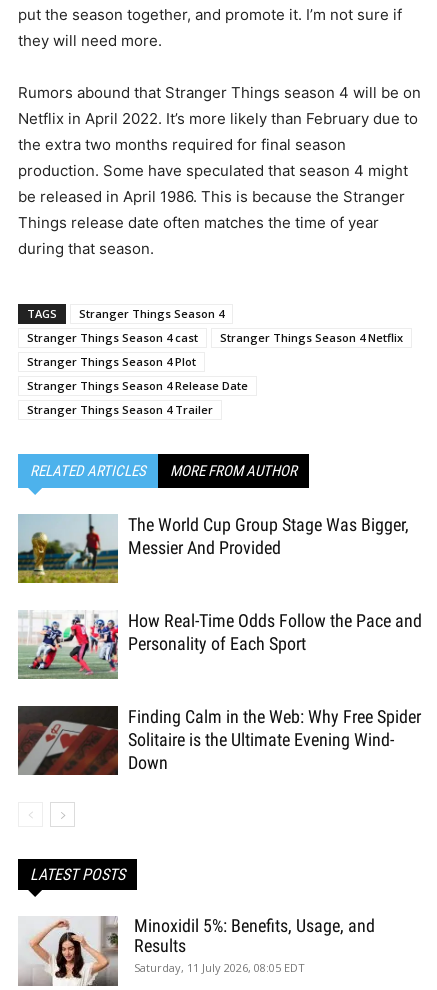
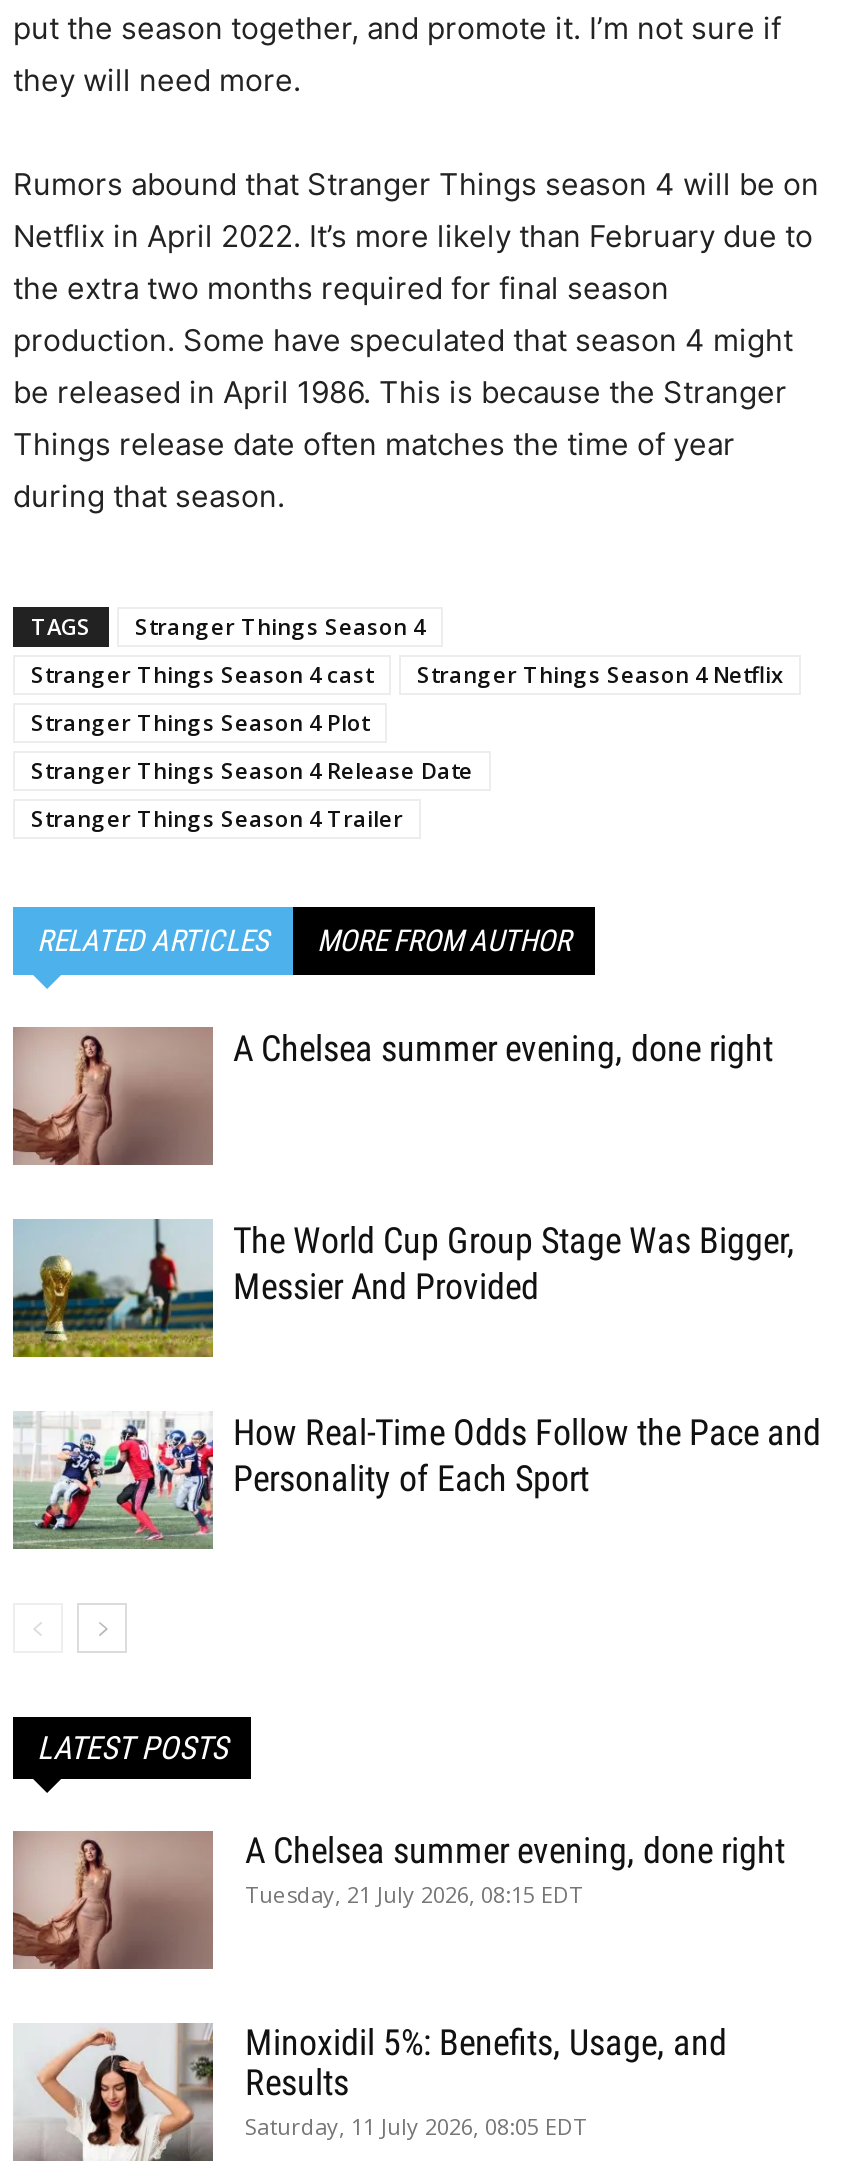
none -> [11,1026,773,1166] [image] | A Chelsea summer evening, done right
[17,705,421,775] [image] | Finding Calm in the Web: Why Free Spider | Solitaire is the Ultimate Evening Wind- | Down -> none
none -> [11,1830,785,1972] [image] | A Chelsea summer evening, done right | Tuesday, 21 July 2026, 08:15 EDT

